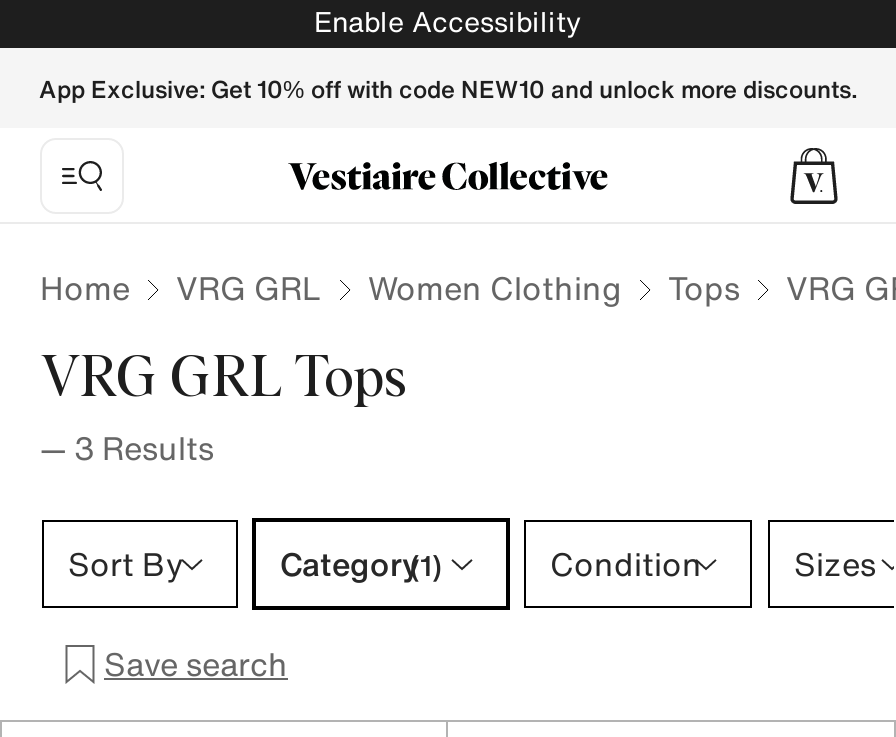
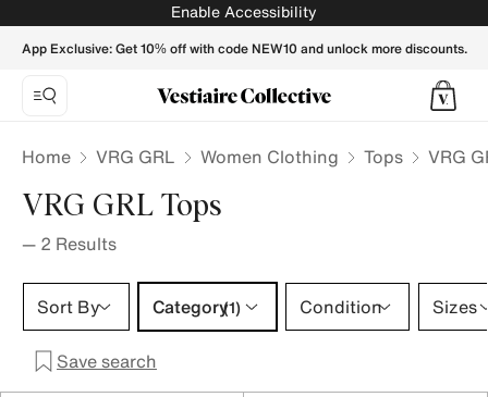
[40,424,214,472] — 3 Results -> [22,231,117,257] — 2 Results

